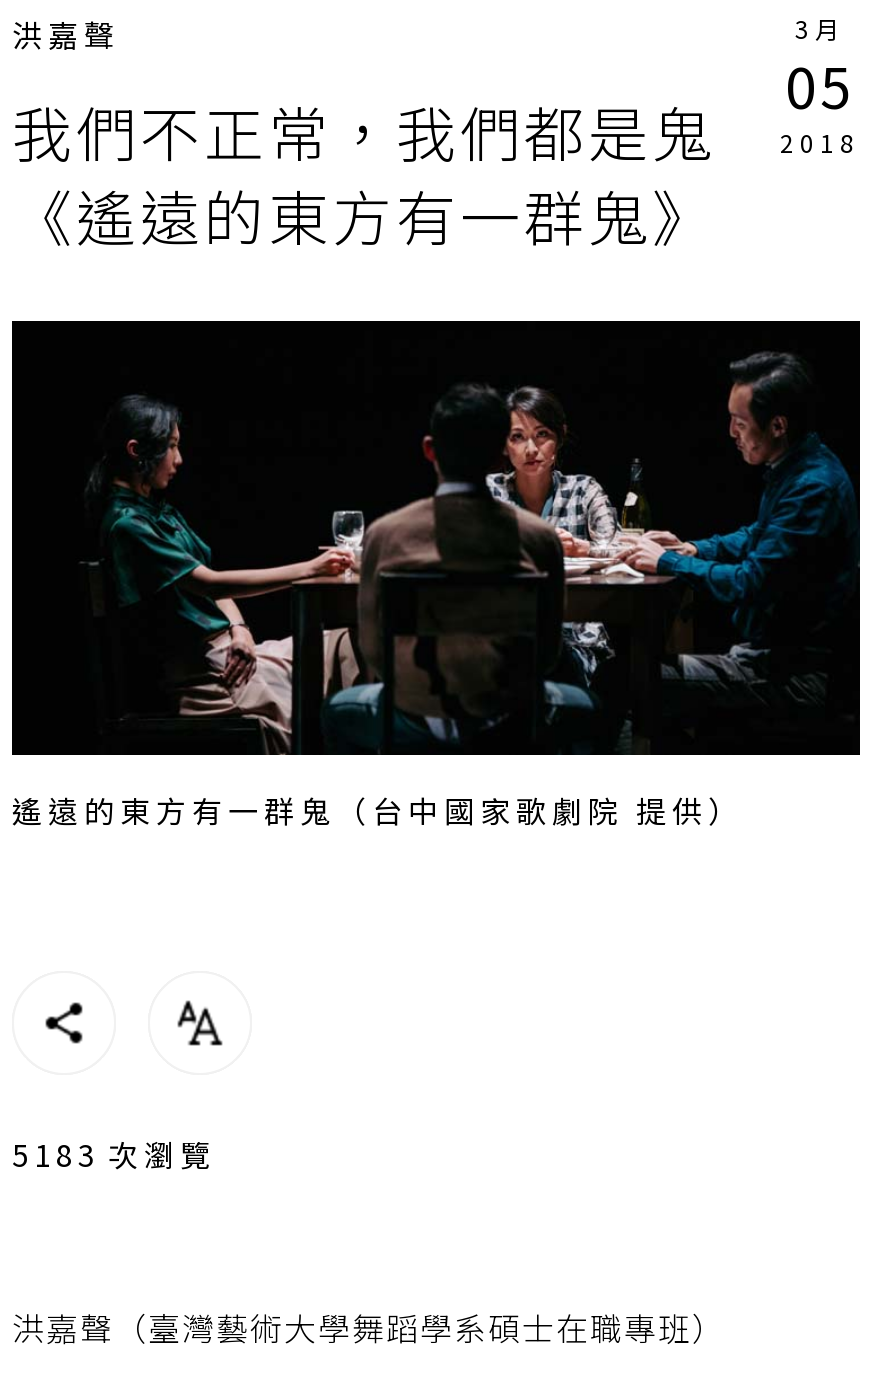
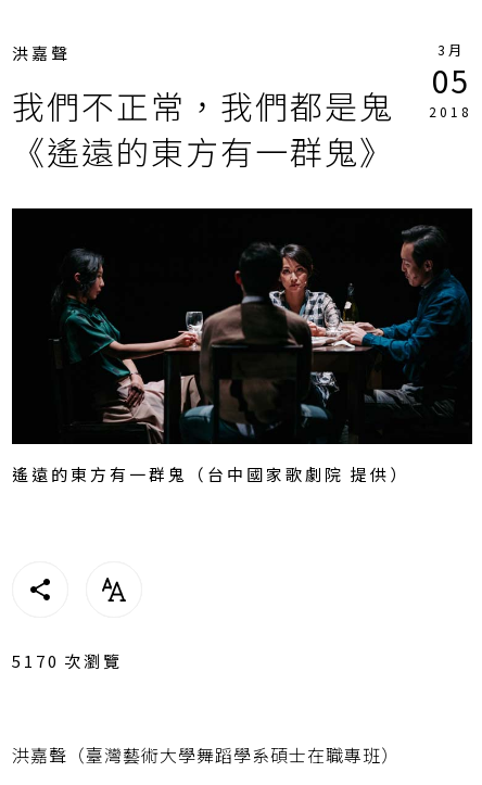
[12,1134,216,1176] 5183 次瀏覽 -> [12,650,123,673] 5170 次瀏覽

